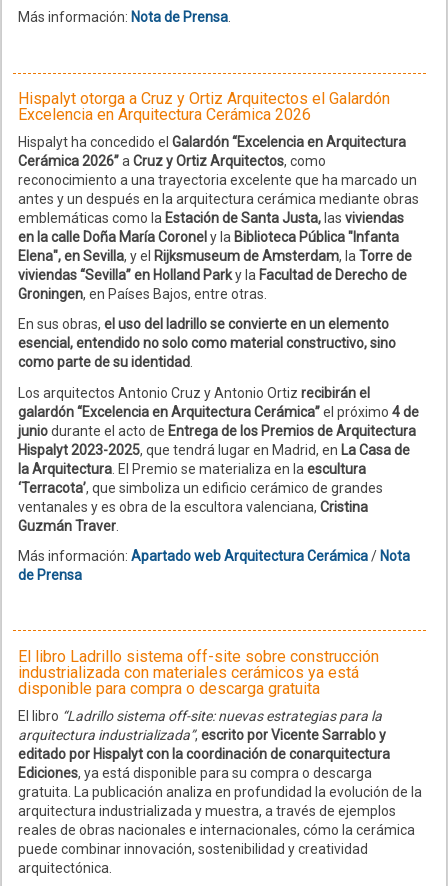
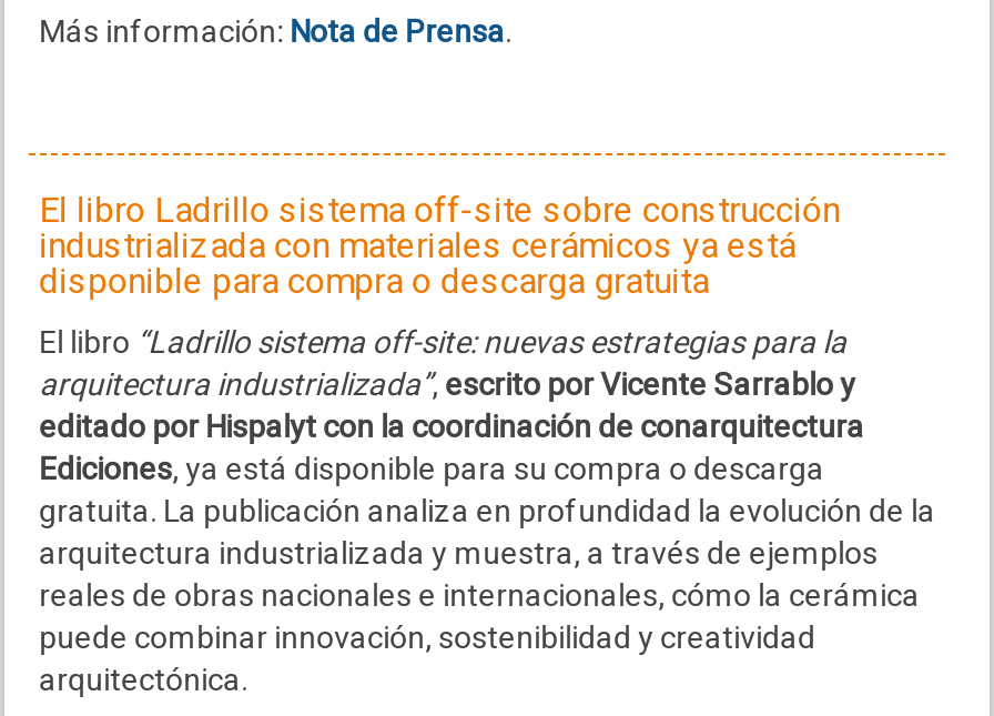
[18,89,419,583] Hispalyt otorga a Cruz y Ortiz Arquitectos el Galardón | Excelencia en Arquitectura Cerámica 2026 | Hispalyt ha concedido el Galardón “Excelencia en Arquitectura | Cerámica 2026” a Cruz y Ortiz Arquitectos, como | reconocimiento a una trayectoria excelente que ha marcado un | antes y un después en la arquitectura cerámica mediante obras | emblemáticas como la Estación de Santa Justa, las viviendas | en la calle Doña María Coronel y la Biblioteca Pública "Infanta | Elena", en Sevilla, y el Rijksmuseum de Amsterdam, la Torre de | viviendas “Sevilla” en Holland Parky la Facultad de Derecho de | Groningen, en Países Bajos, entre otras. | En sus obras, el uso del ladrillo se convierte en un elemento | esencial, entendido no solo como material constructivo, sino | como parte de su identidad. | Los arquitectos Antonio Cruz y Antonio Ortiz recibirán el | galardón “Excelencia en Arquitectura Cerámica” el próximo 4 de | junio durante el acto de Entrega de los Premios de Arquitectura | Hispalyt 2023-2025, que tendrá lugar en Madrid, en La Casa de | la Arquitectura. El Premio se materializa en la escultura | ‘Terracota’, que simboliza un edificio cerámico de grandes | ventanales y es obra de la escultora valenciana, Cristina | Guzmán Traver. | Más información: Apartado web Arquitectura Cerámica / Nota | de Prensa -> none

